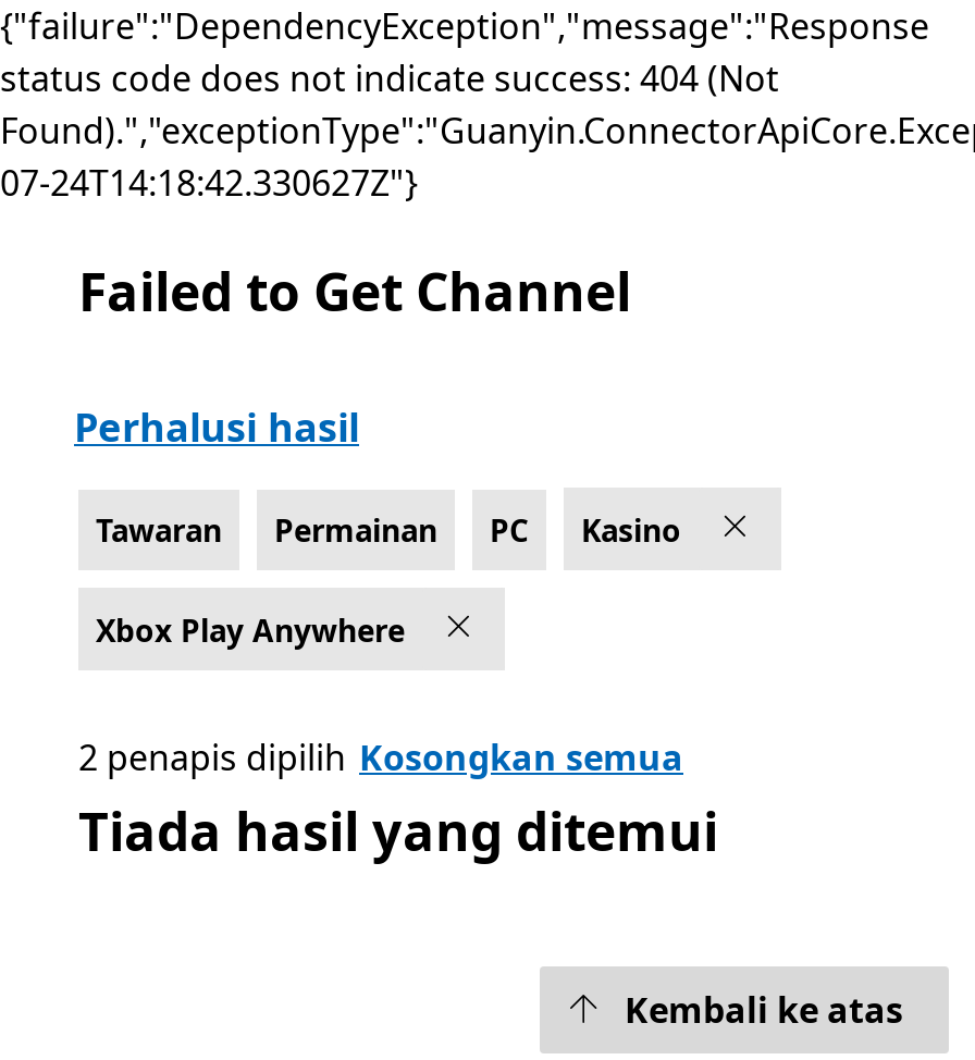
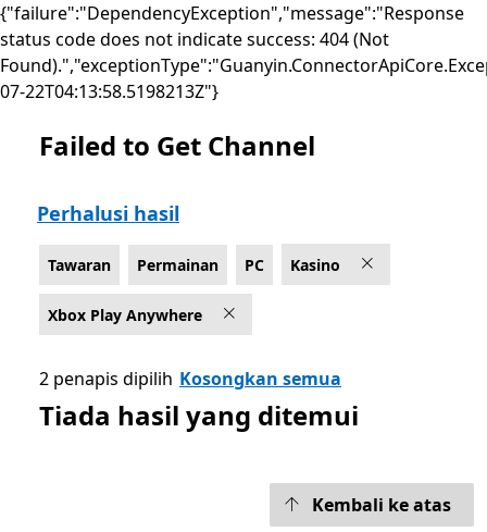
[0,159,418,207] 07-24T14:18:42.330627Z"} -> [0,79,218,103] 07-22T04:13:58.5198213Z"}

